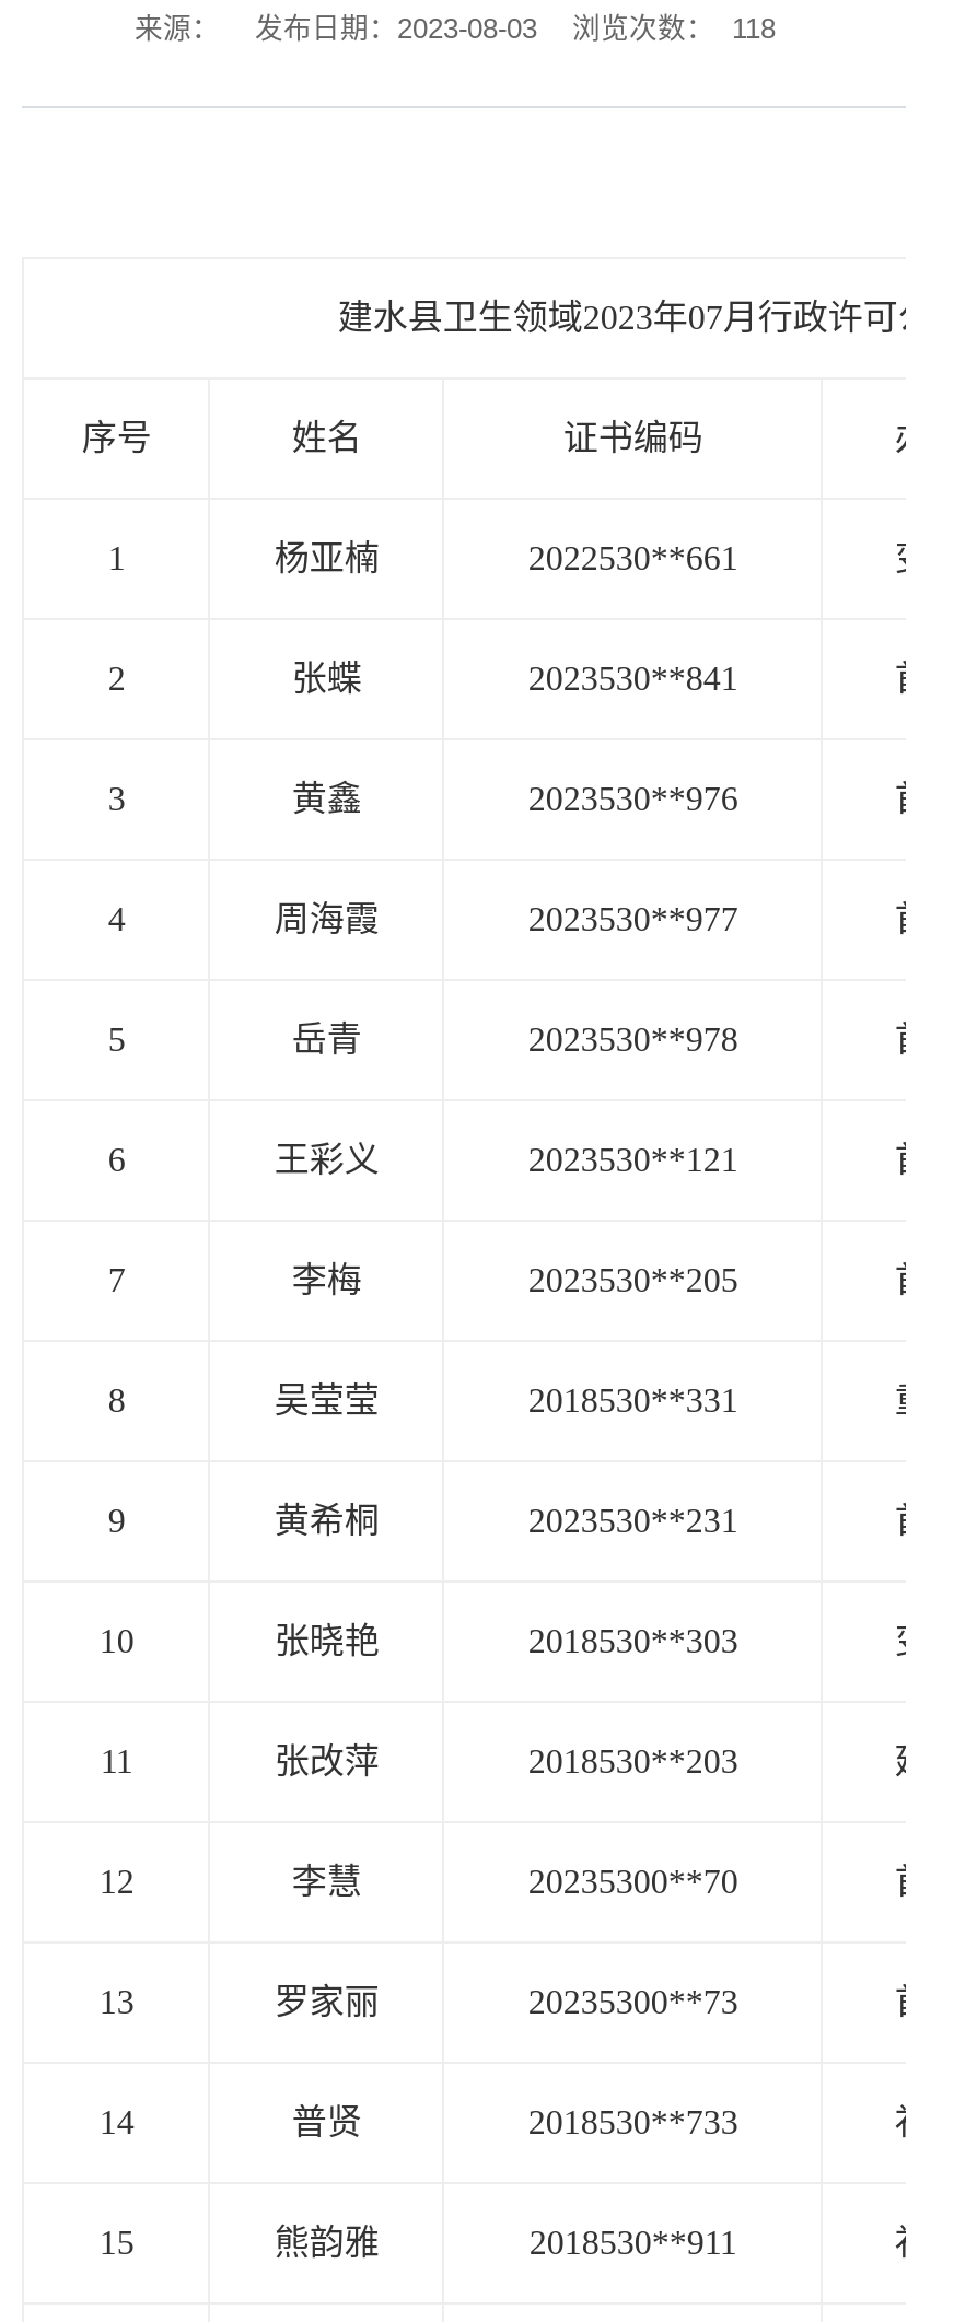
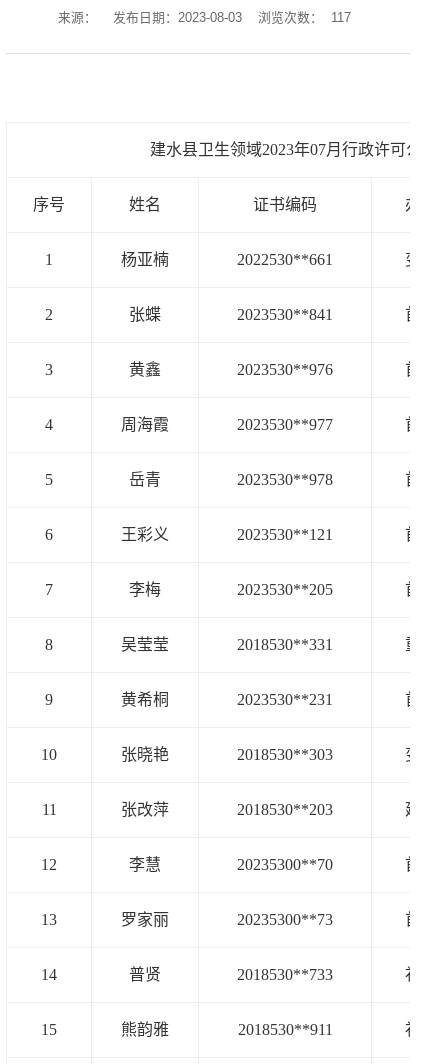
[135,12,776,45] 来源： 发布日期：2023-08-03 浏览次数： 118 -> [57,10,350,25] 来源： 发布日期：2023-08-03 浏览次数： 117

